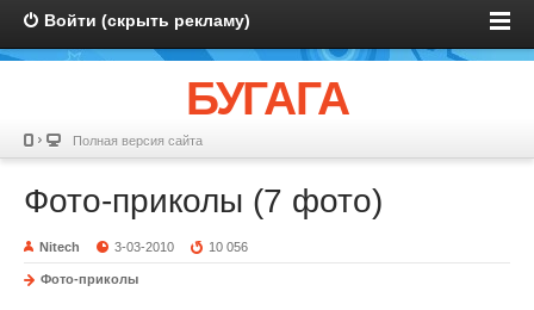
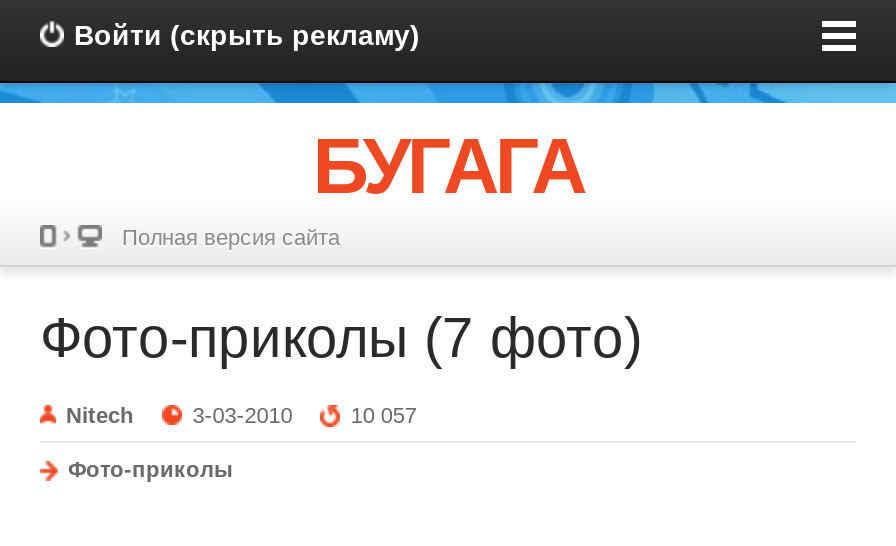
[209,240,248,254] 10 056 -> [351,403,417,427] 10 057

